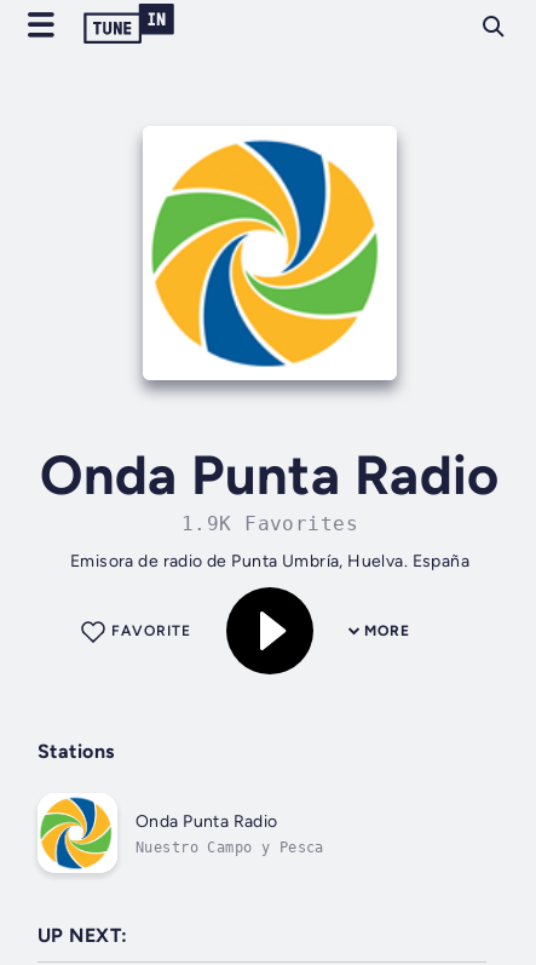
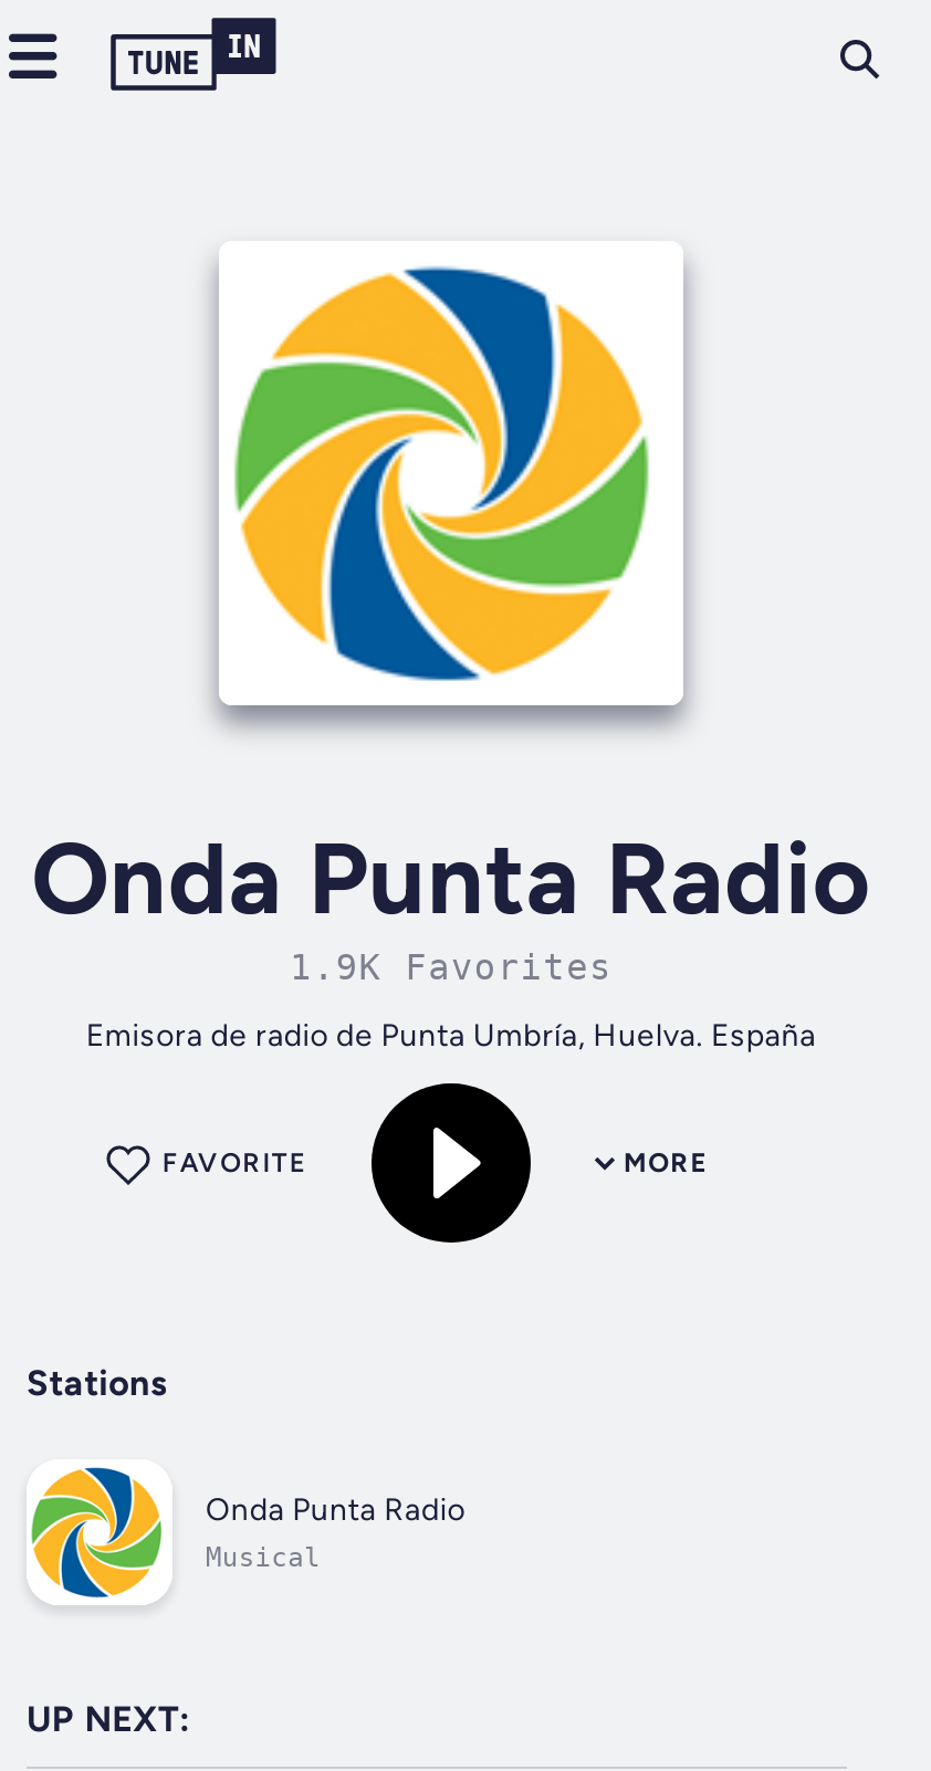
[136,839,324,856] Nuestro Campo y Pesca -> [206,1542,320,1573] Musical

